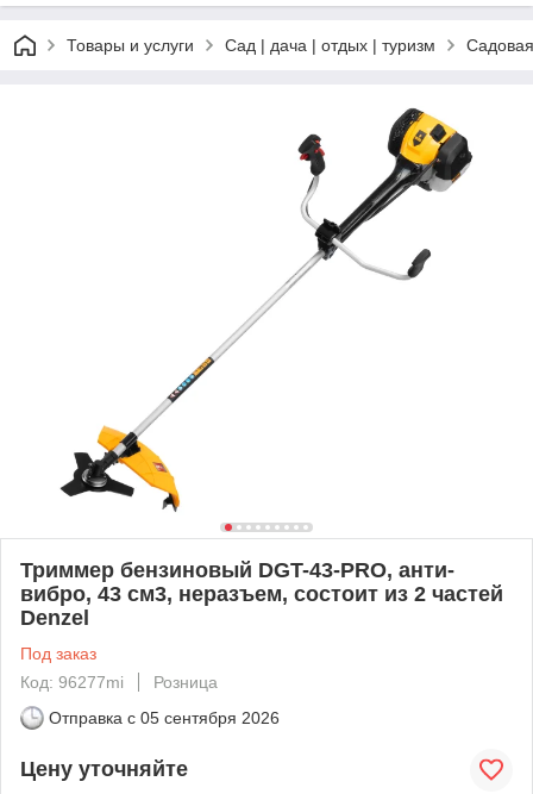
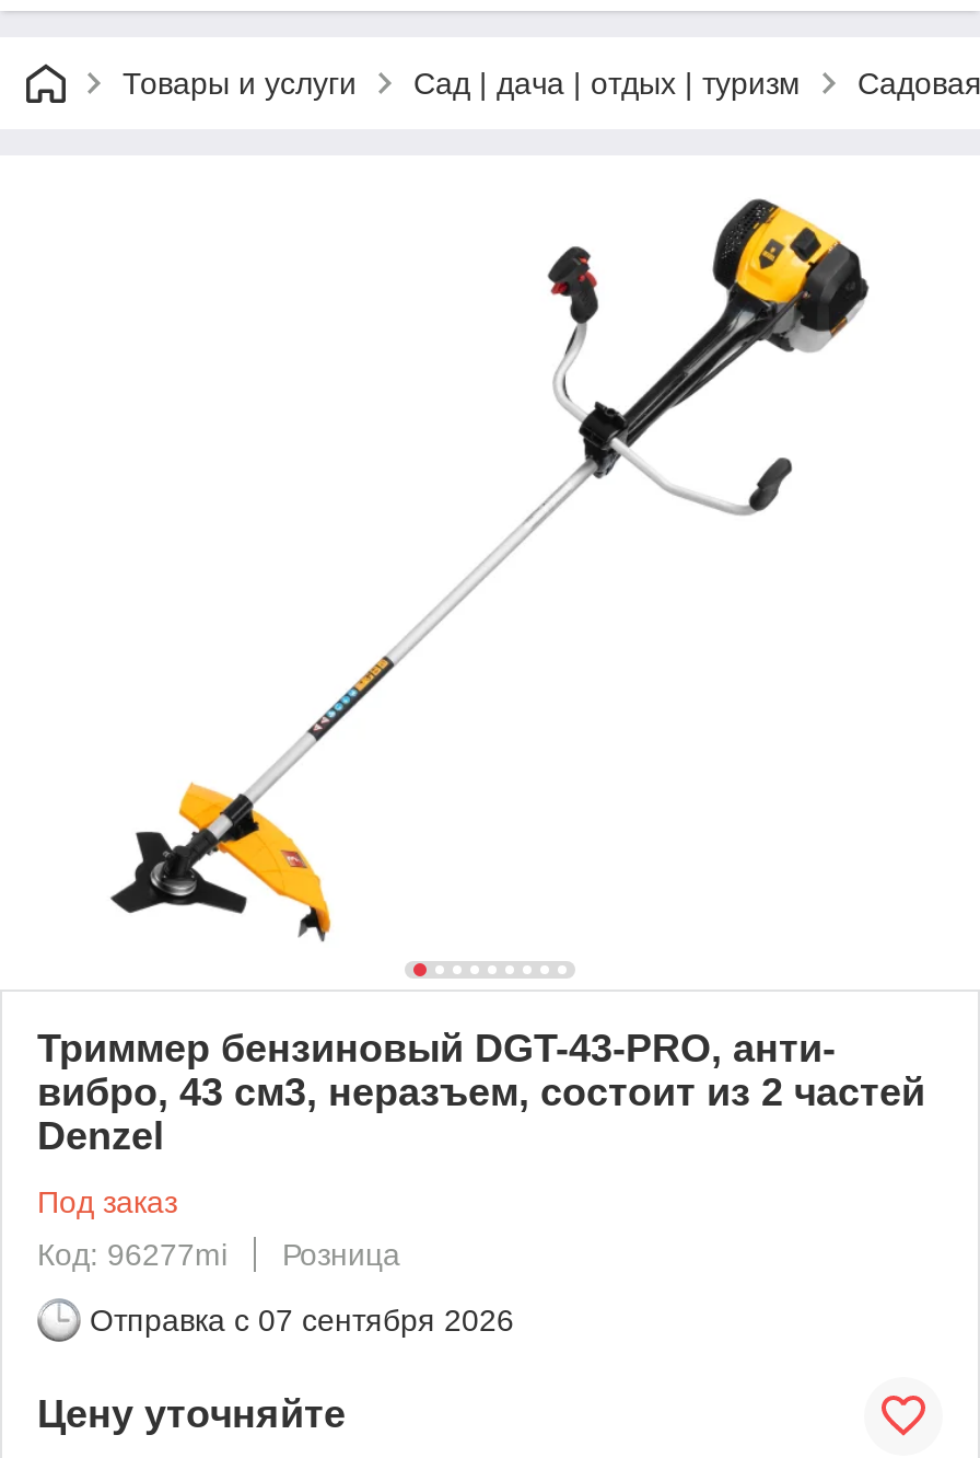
[49,708,280,727] Отправка с 05 сентября 2026 -> [90,1302,514,1337] Отправка с 07 сентября 2026

